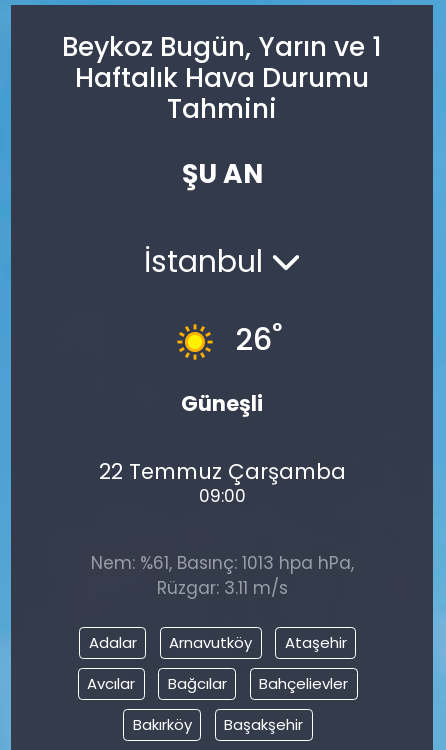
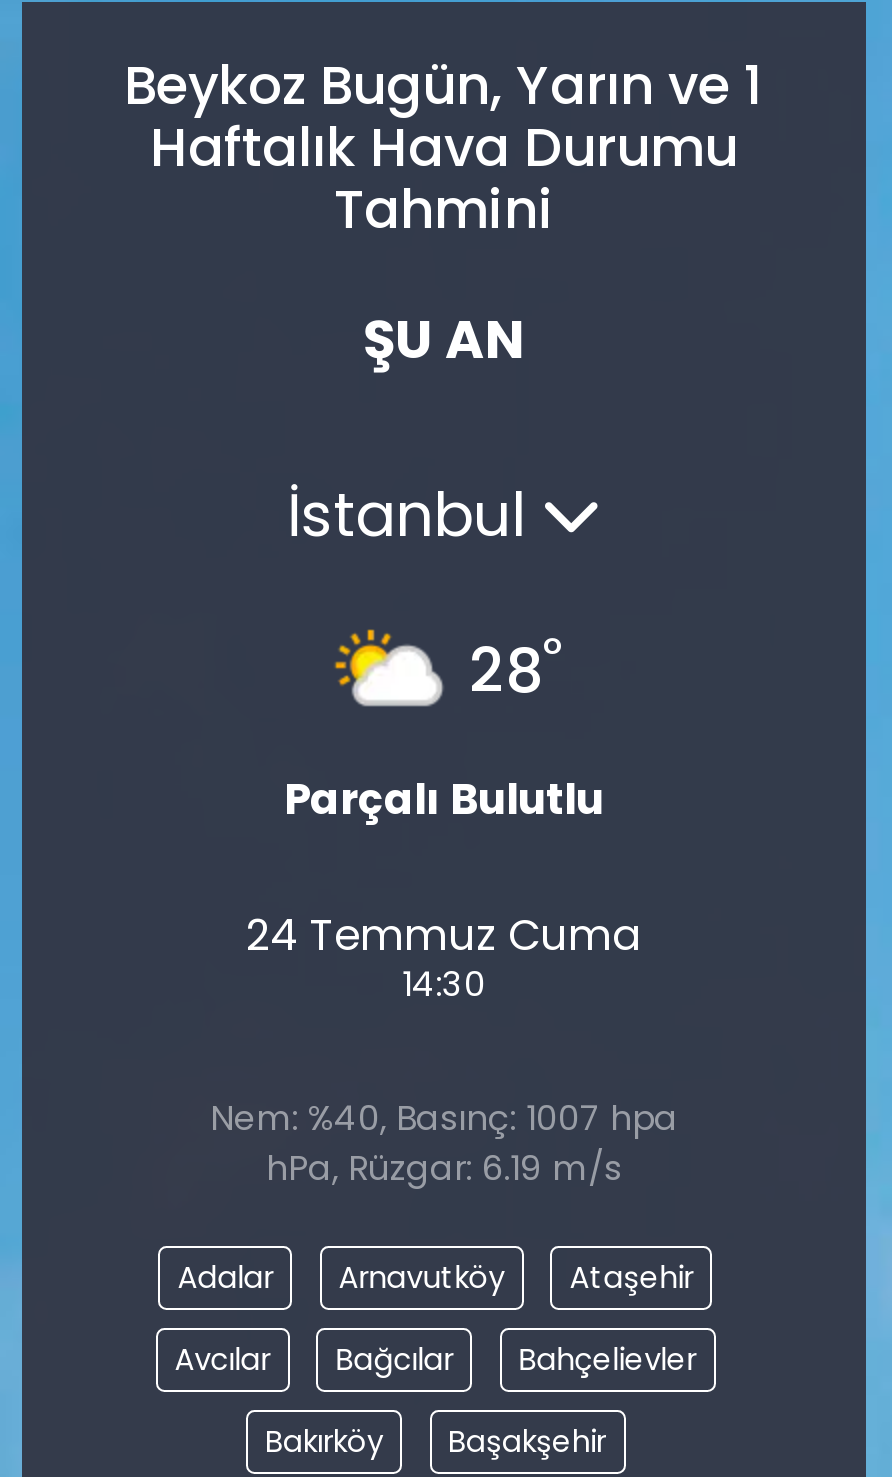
[168,315,281,361] [image] | 26° -> [334,622,563,715] [image] | 28°
[181,389,263,418] Güneşli -> [284,770,604,828] Parçalı Bulutlu
[98,456,345,507] 22 Temmuz Çarşamba | 09:00 -> [246,905,642,1007] 24 Temmuz Cuma | 14:30
[90,551,353,600] Nem: %61, Basınç: 1013 hpa hPa, | Rüzgar: 3.11 m/s -> [210,1094,678,1192] Nem: %40, Basınç: 1007 hpa | hPa, Rüzgar: 6.19 m/s

